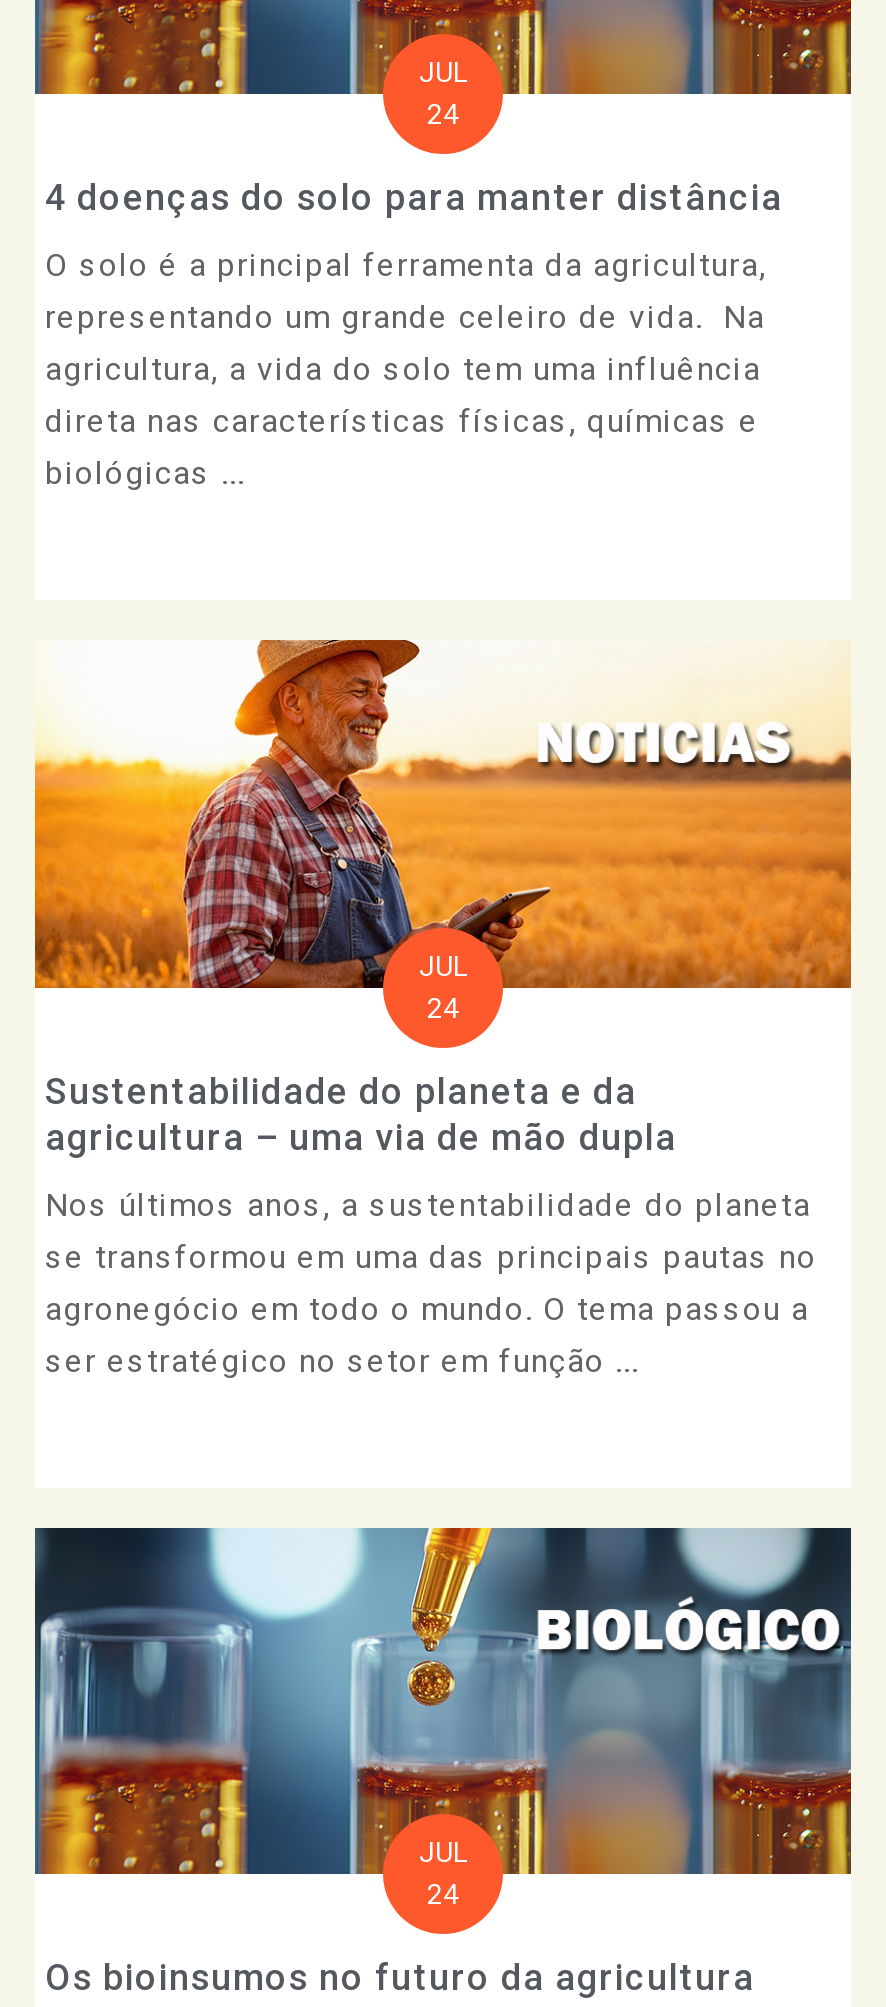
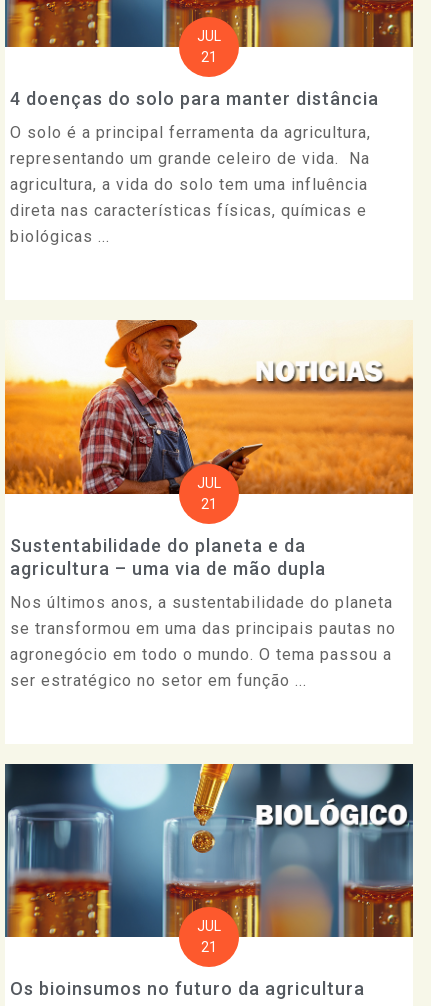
[427,98,459,130] 24 -> [201,49,217,65] 21
[427,991,459,1023] 24 -> [201,495,217,511] 21
[427,1878,459,1910] 24 -> [201,939,217,955] 21

